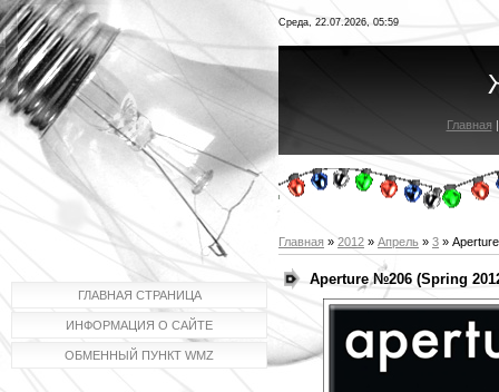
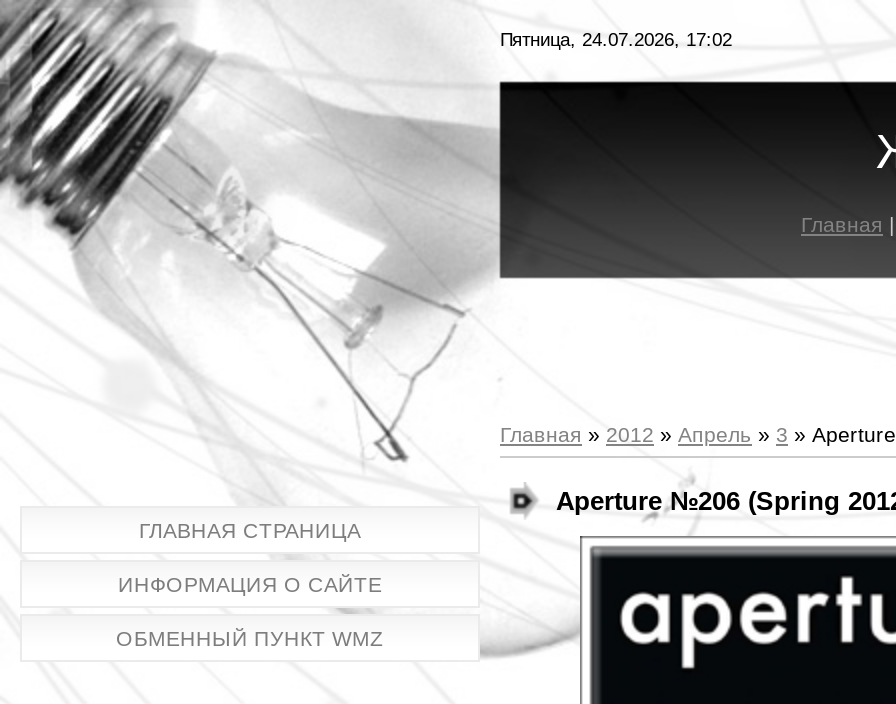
[278,17,399,28] Среда, 22.07.2026, 05:59 -> [500,30,732,50] Пятница, 24.07.2026, 17:02
[277,167,496,209] [image] -> none

